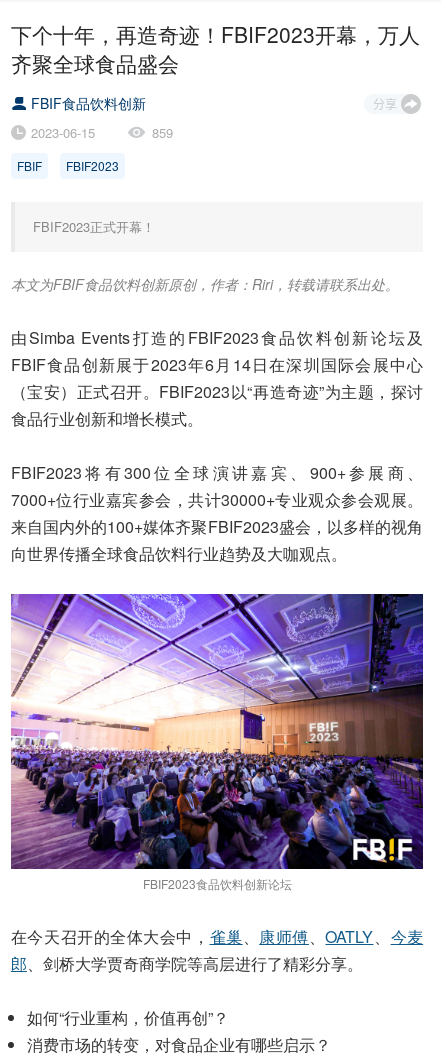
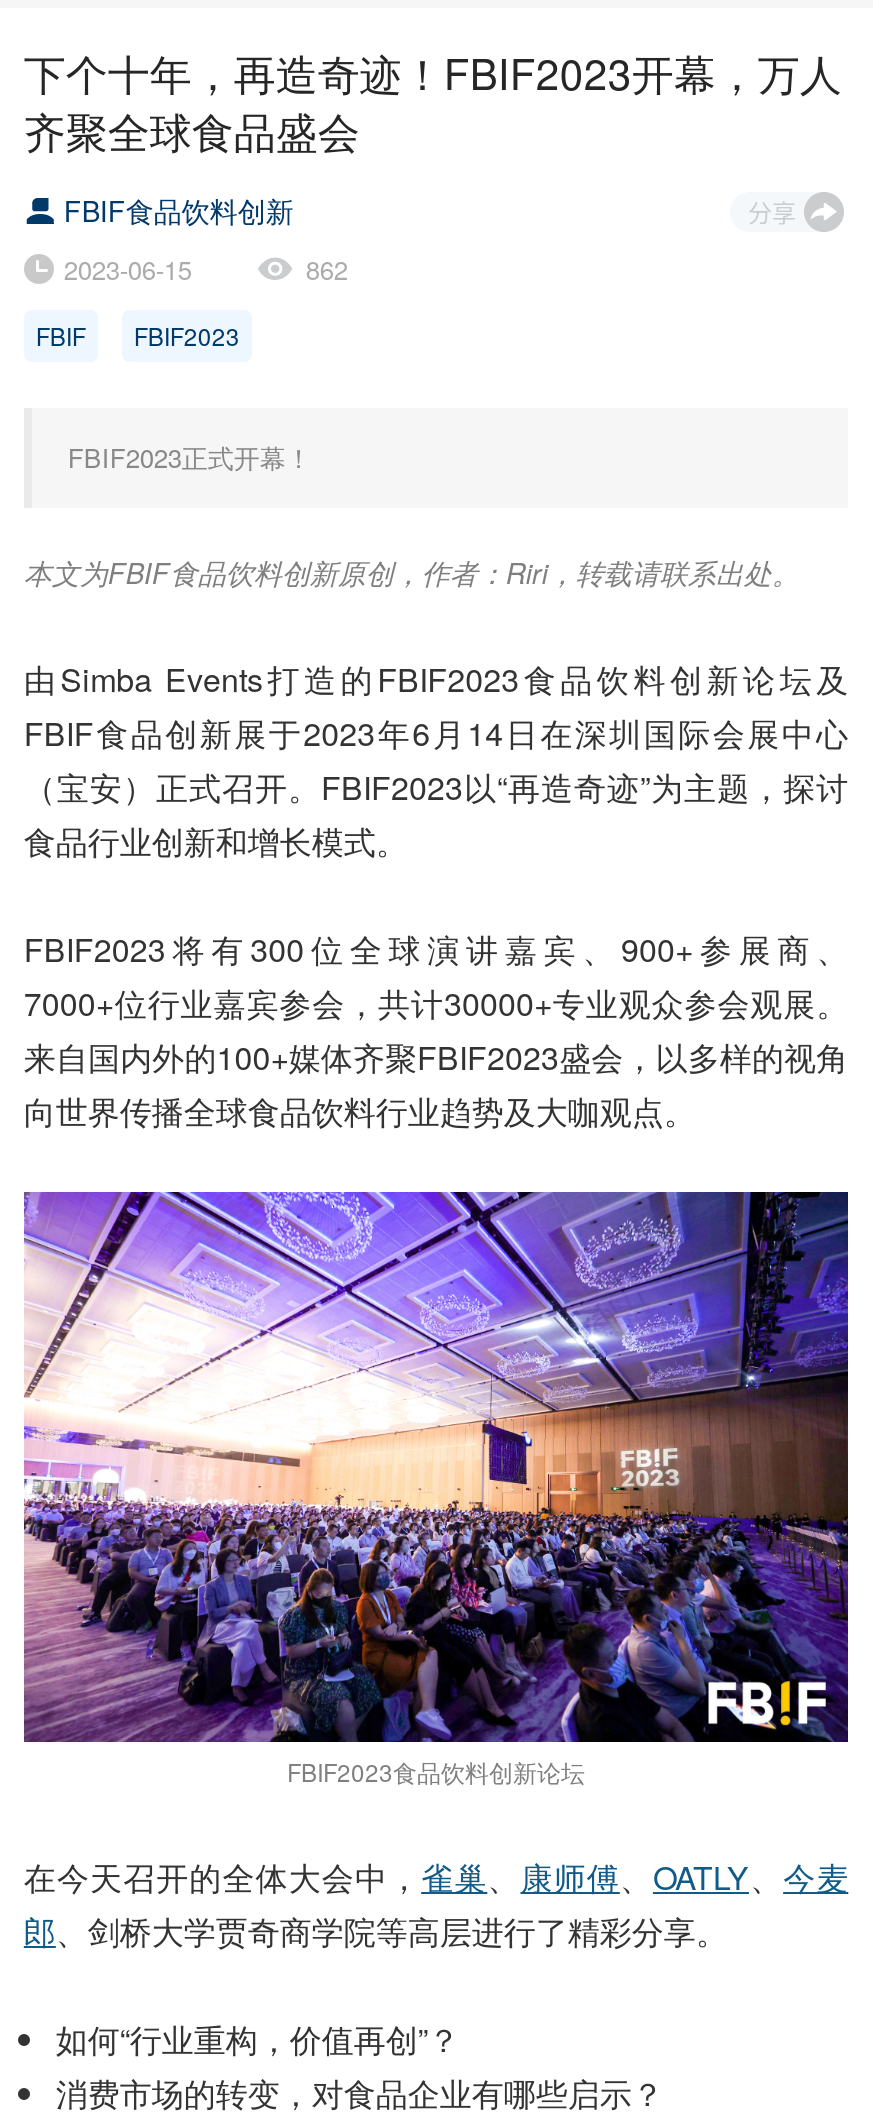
[152,123,173,142] 859 -> [306,250,348,288] 862

